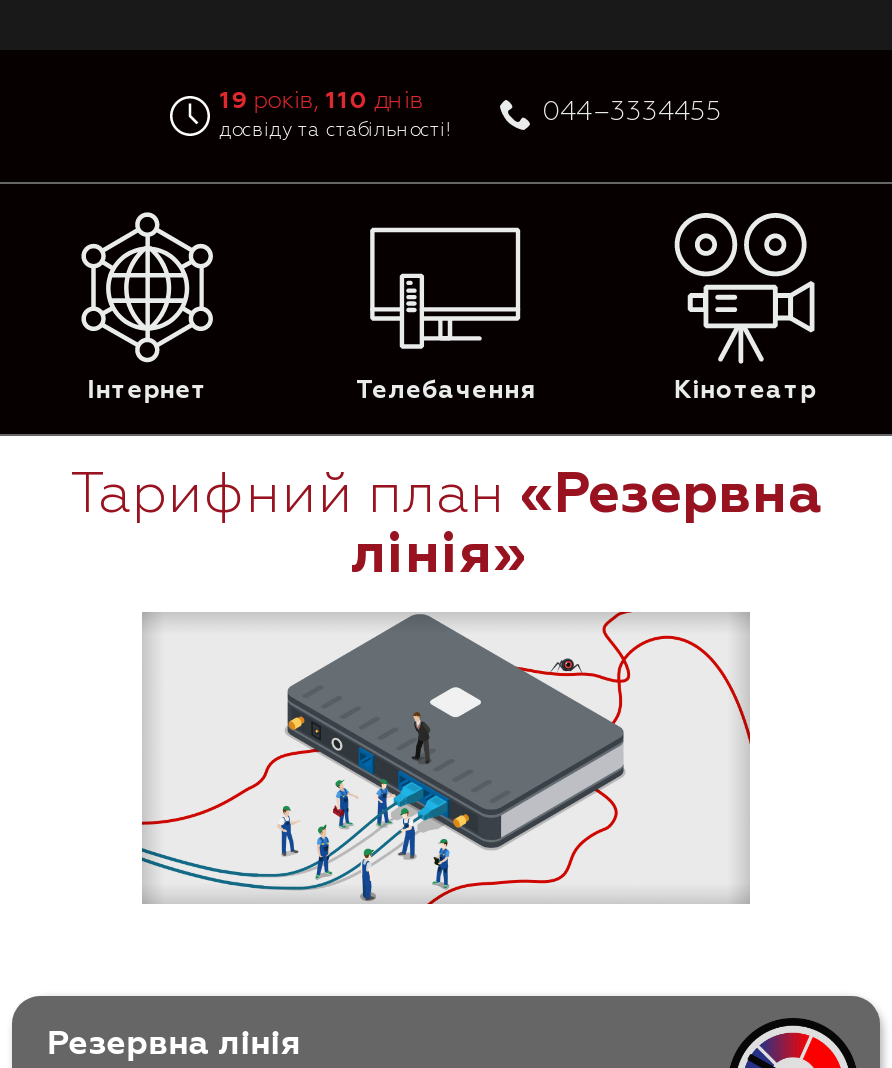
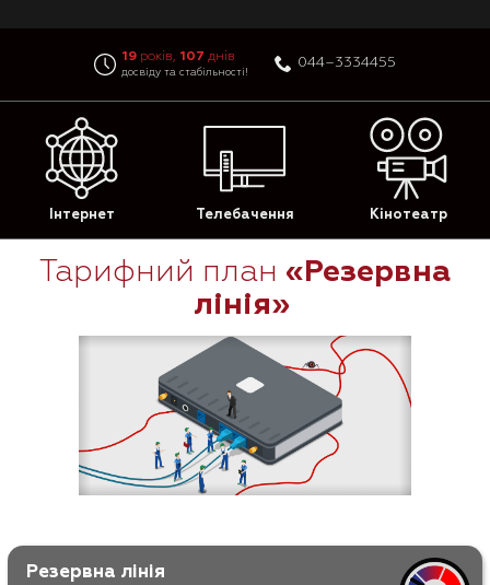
[220,85,424,115] 19 років, 110 днів -> [121,48,235,64] 19 років, 107 днів

